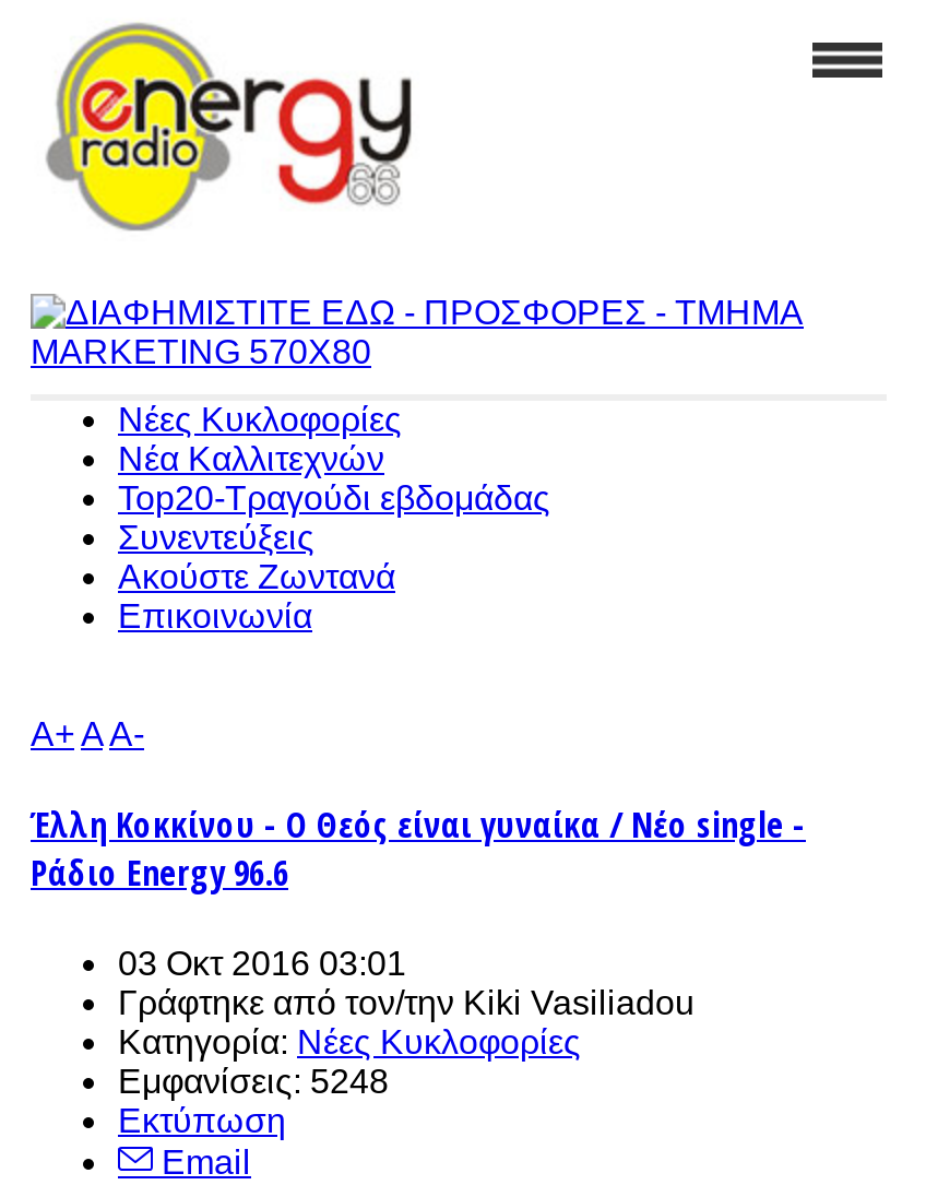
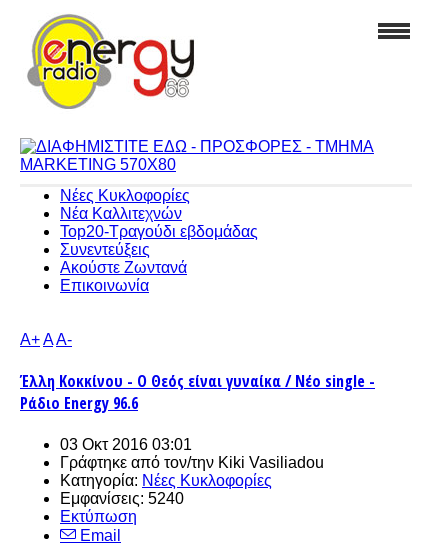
[118,1062,389,1099] Εμφανίσεις: 5248 -> [60,489,184,506] Εμφανίσεις: 5240

